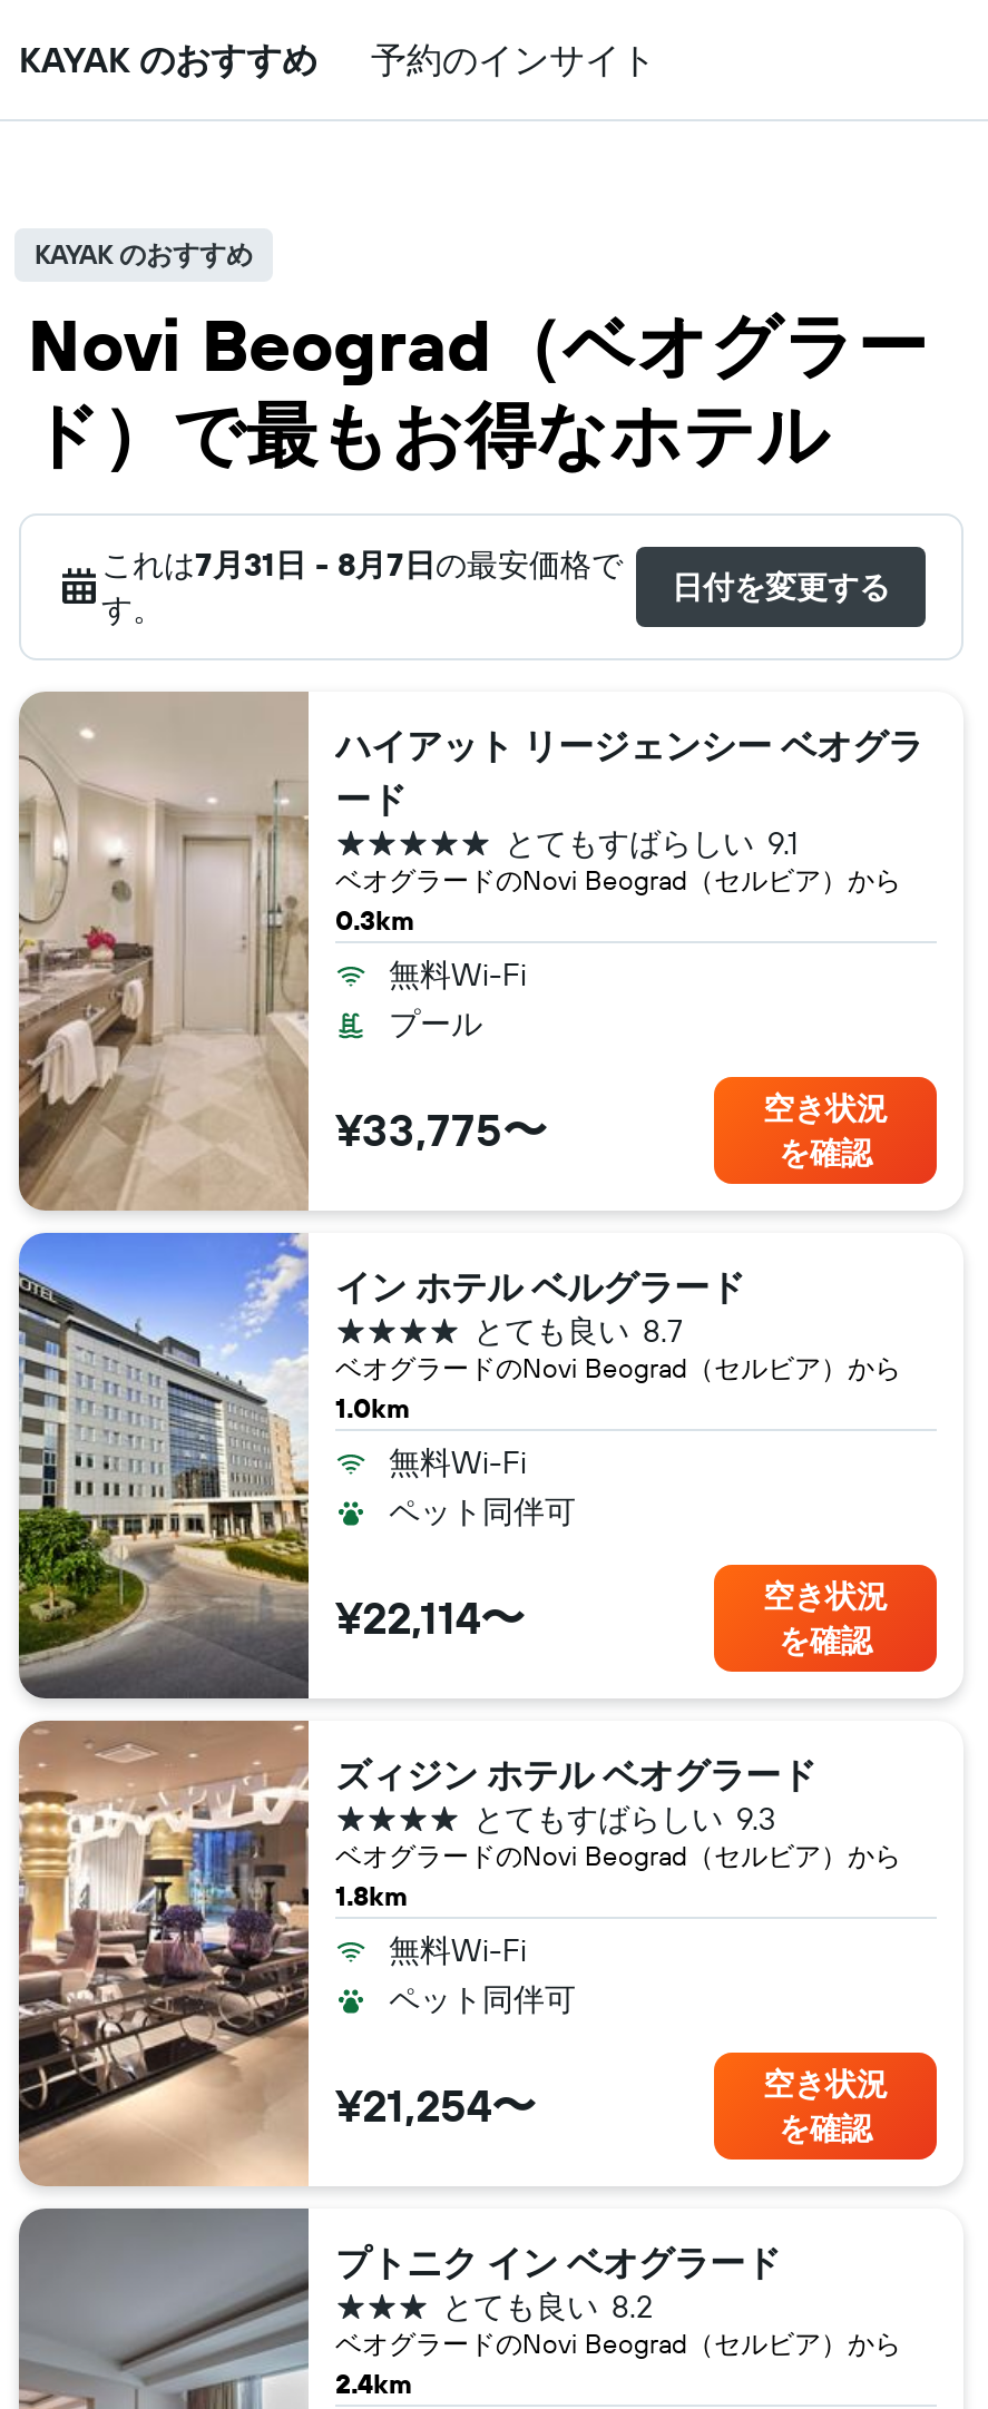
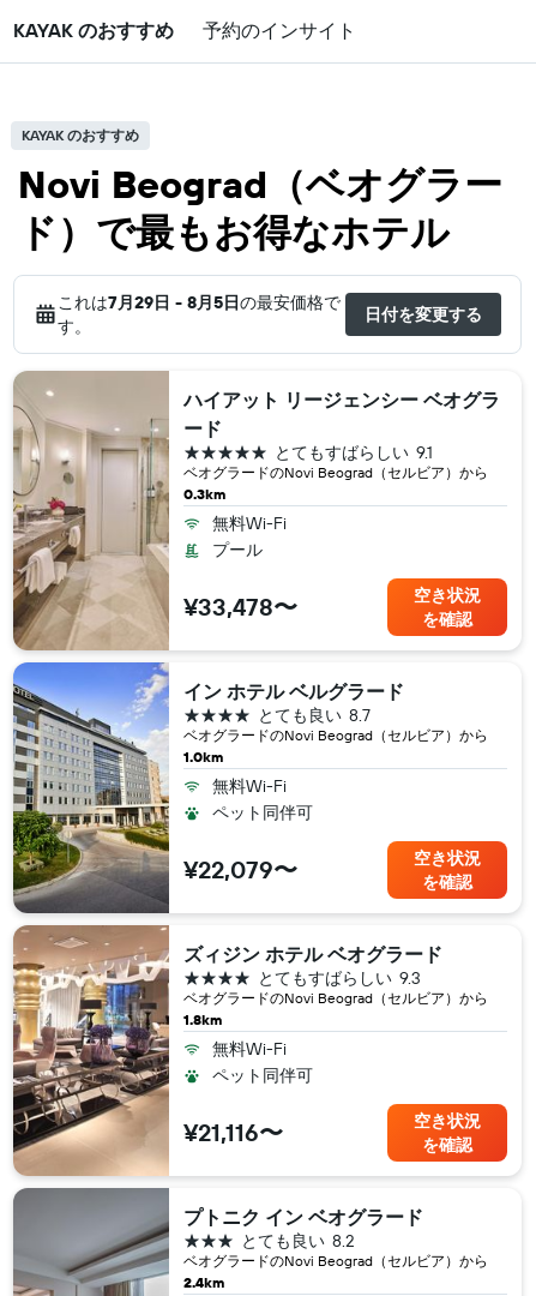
[101,545,623,585] これは7月31日 - 8月7日の最安価格で -> [58,292,341,313] これは7月29日 - 8月5日の最安価格で
[335,1101,547,1157] ¥33,775〜 -> [183,592,297,622] ¥33,478〜
[335,1589,525,1645] ¥22,114〜 -> [183,854,297,884] ¥22,079〜
[335,2077,536,2133] ¥21,254〜 -> [183,1117,283,1147] ¥21,116〜

